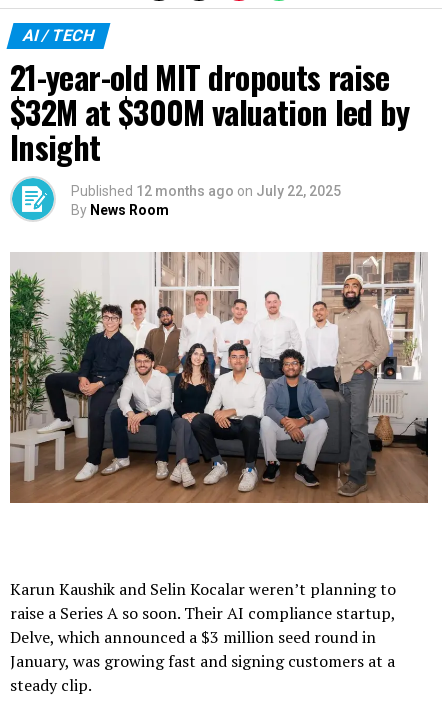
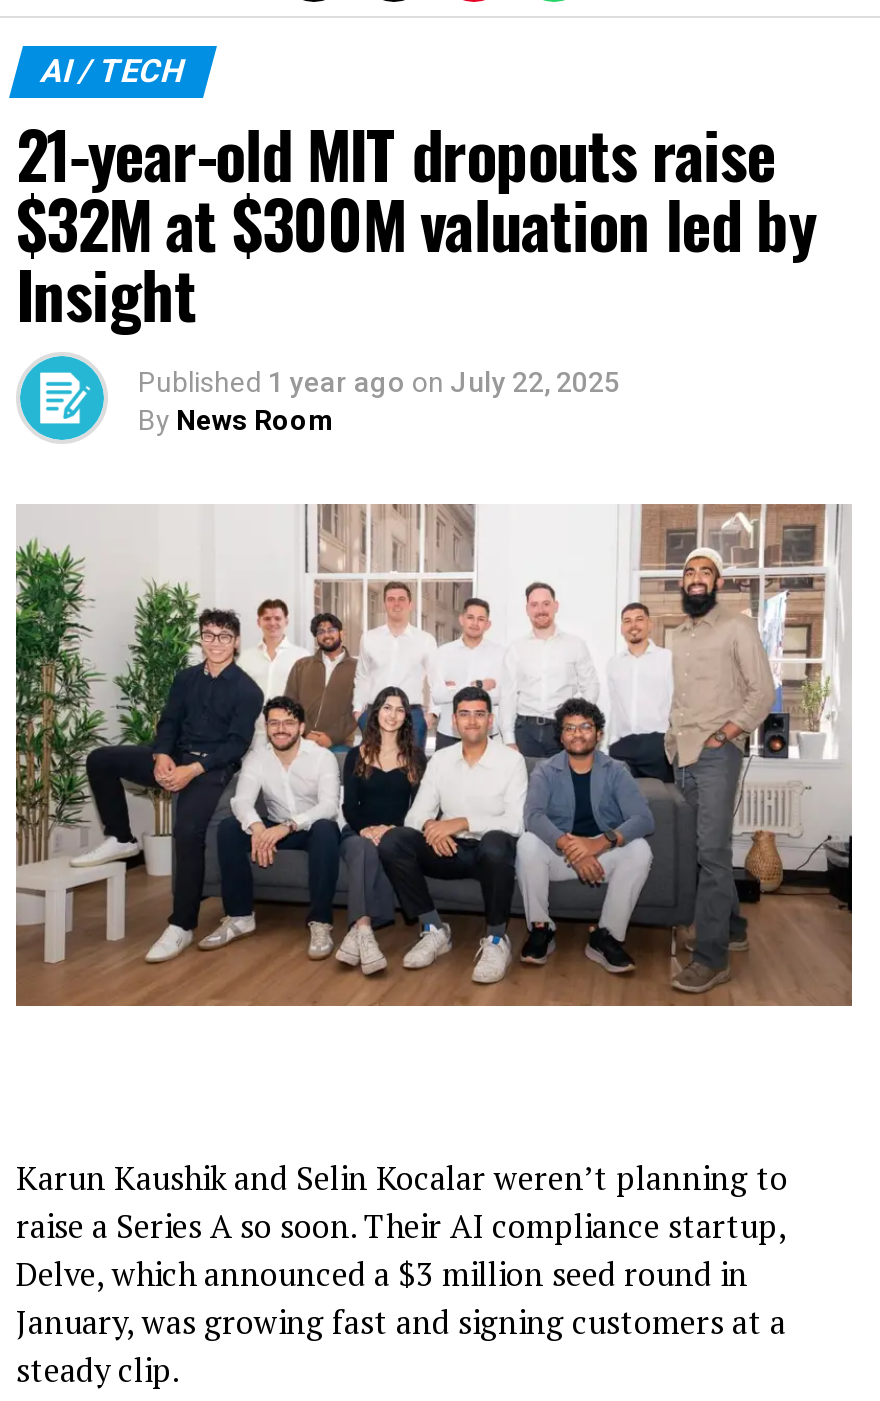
[71,183,341,199] Published 12 months ago on July 22, 2025 -> [138,366,620,398] Published 1 year ago on July 22, 2025

